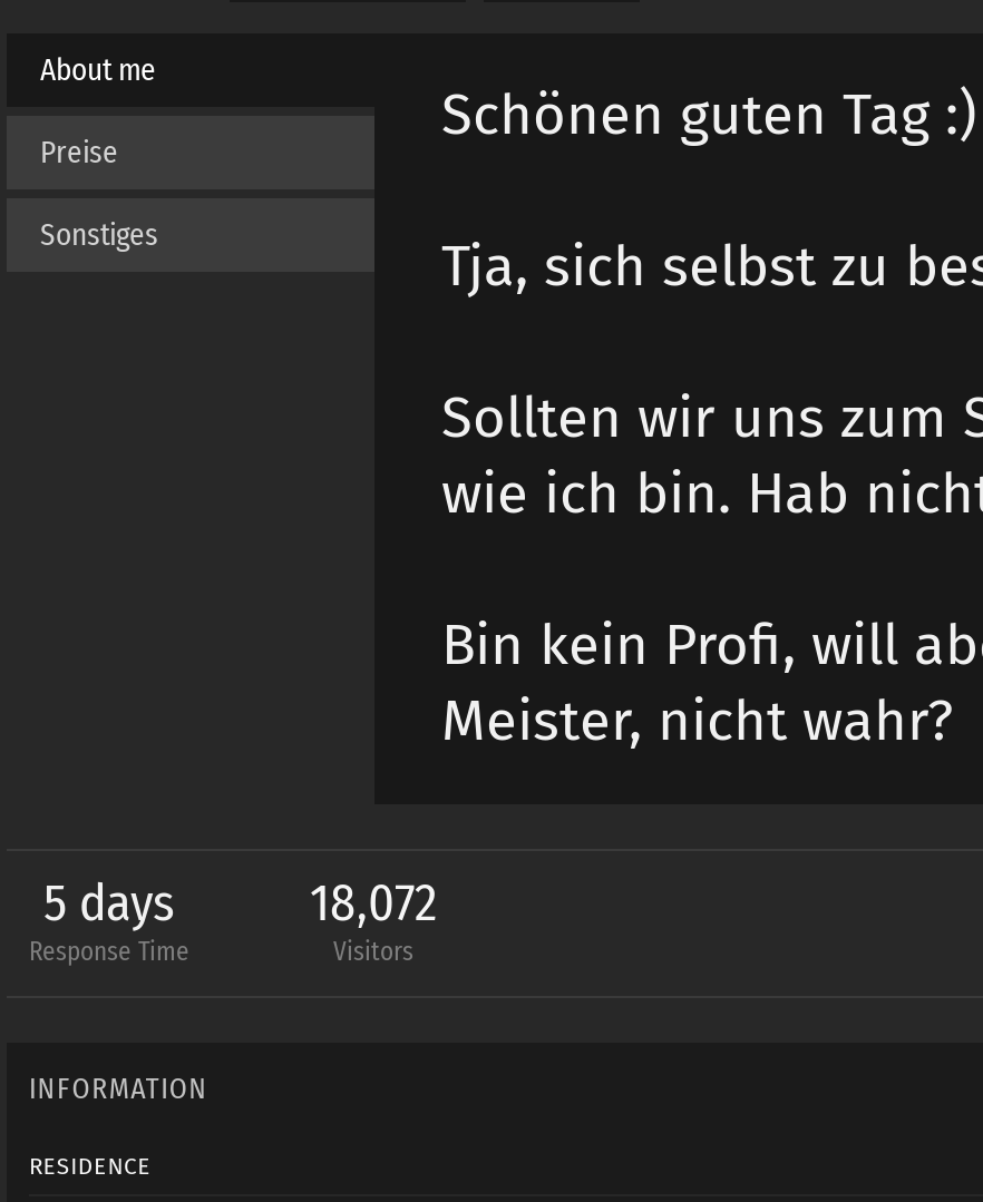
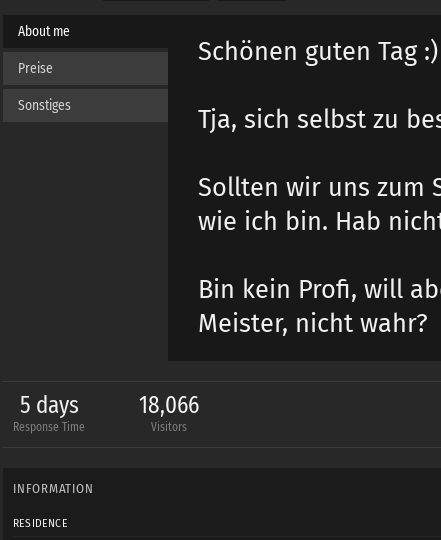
[310,871,437,934] 18,072 -> [139,391,199,419] 18,066

